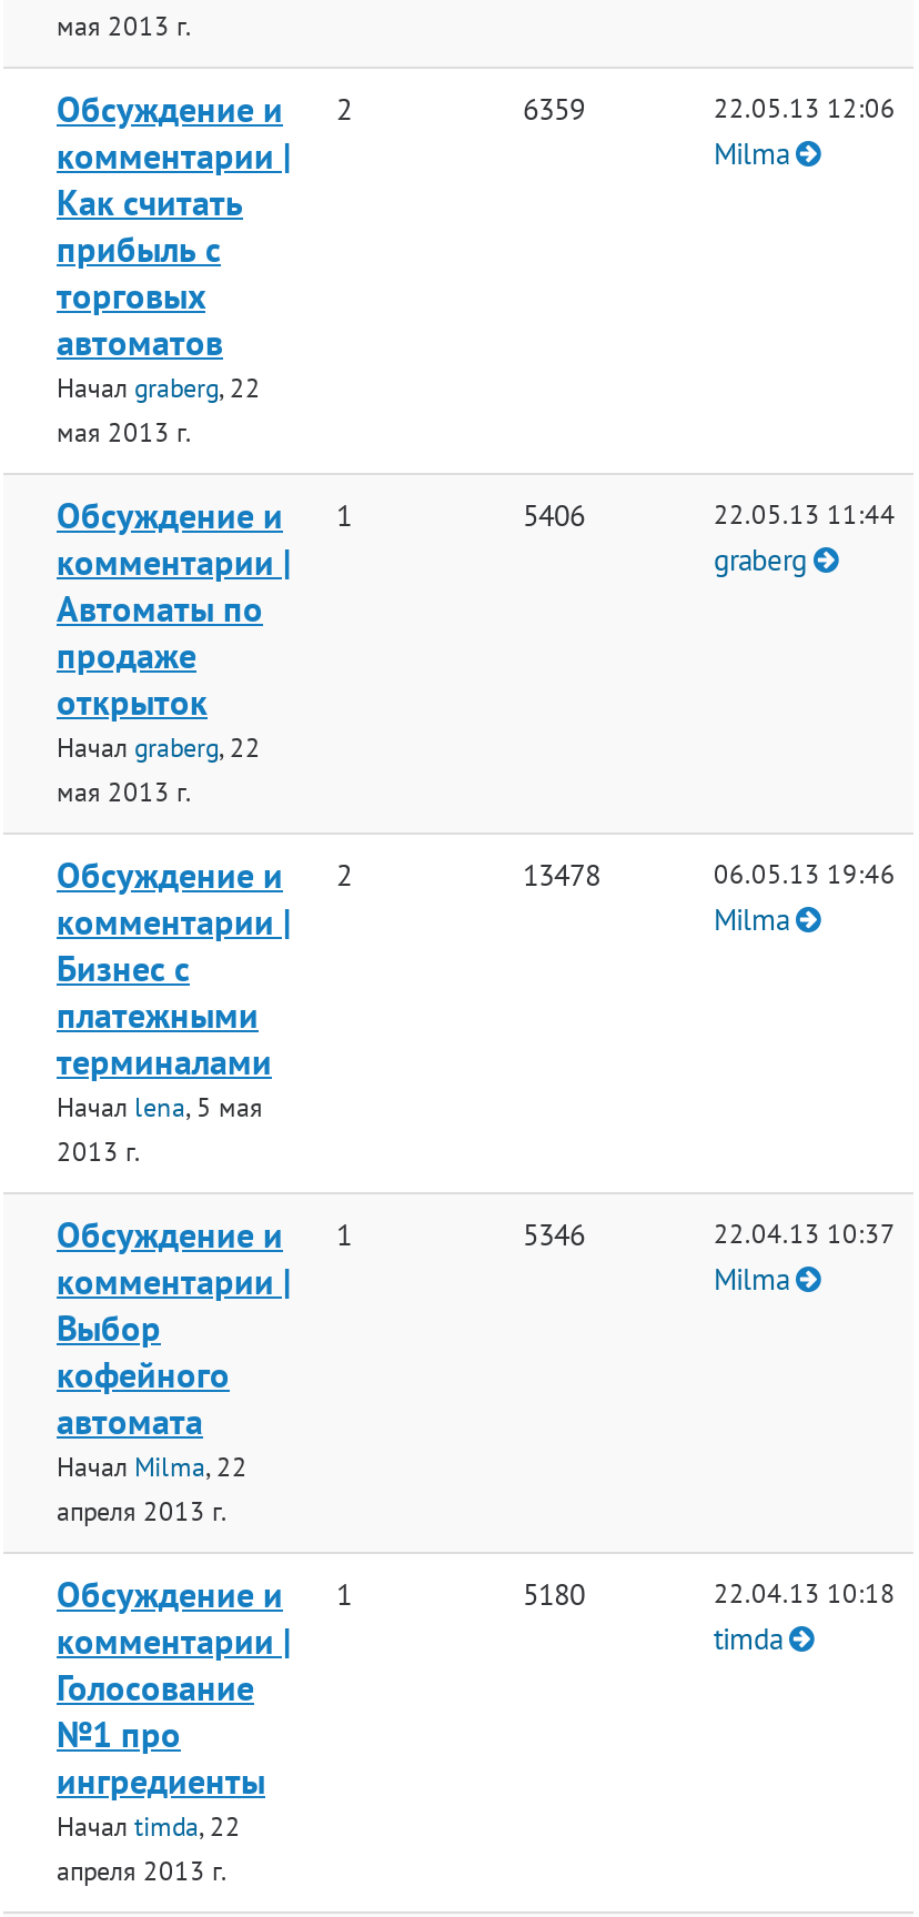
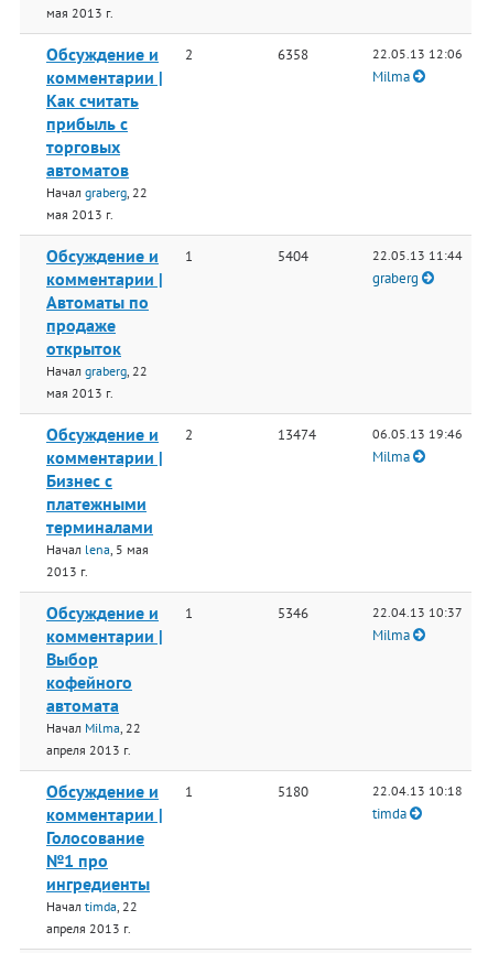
[523,89,585,129] 6359 -> [278,44,308,64] 6358
[523,495,585,535] 5406 -> [278,246,308,266] 5404
[523,855,600,895] 13478 -> [278,424,316,444] 13474

